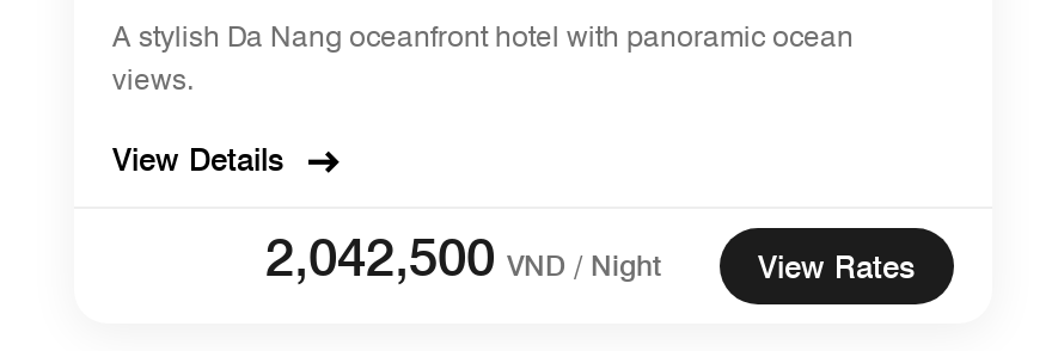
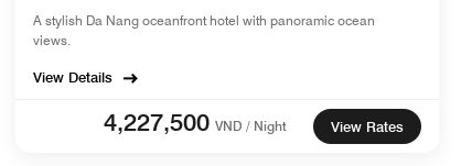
[265,226,662,288] 2,042,500 VND / Night -> [104,108,287,136] 4,227,500 VND / Night

